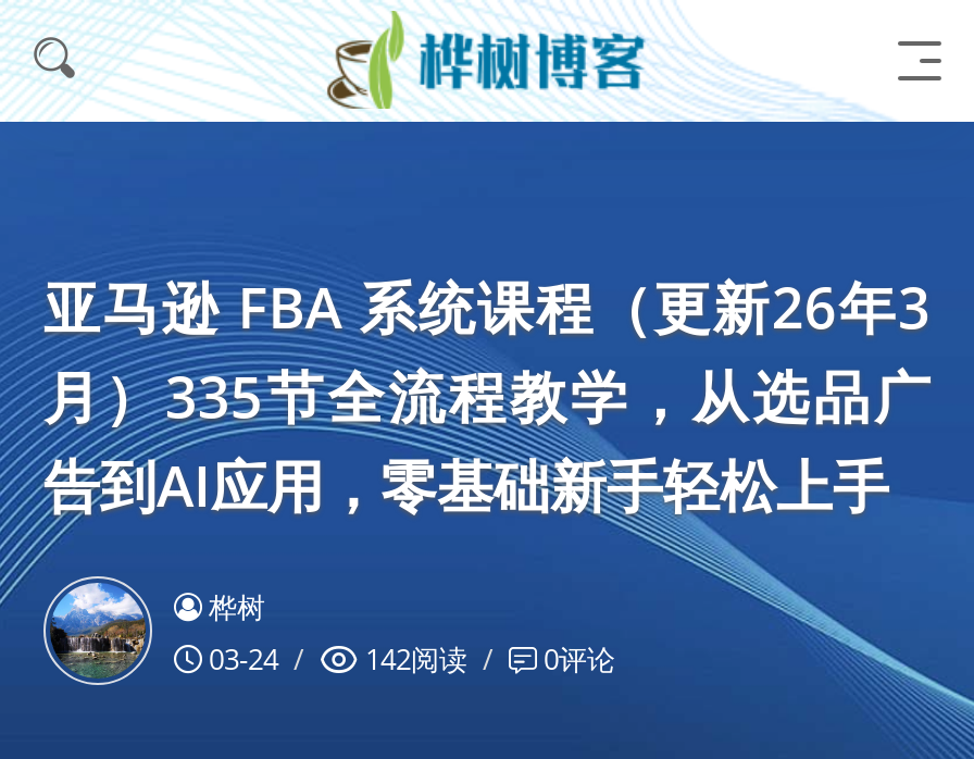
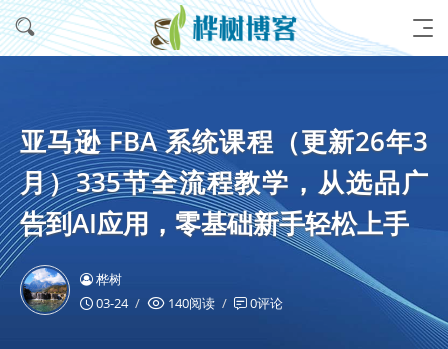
[365,638,615,677] 142阅读 0评论 -> [168,293,283,311] 140阅读 0评论

